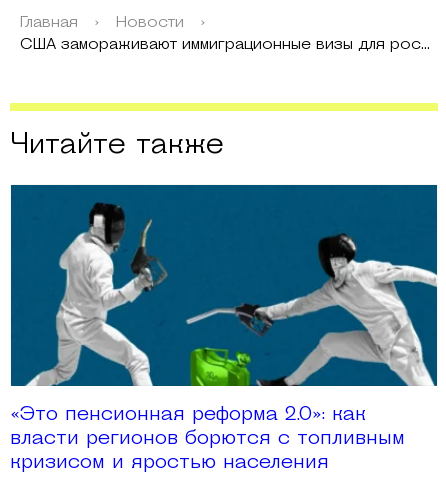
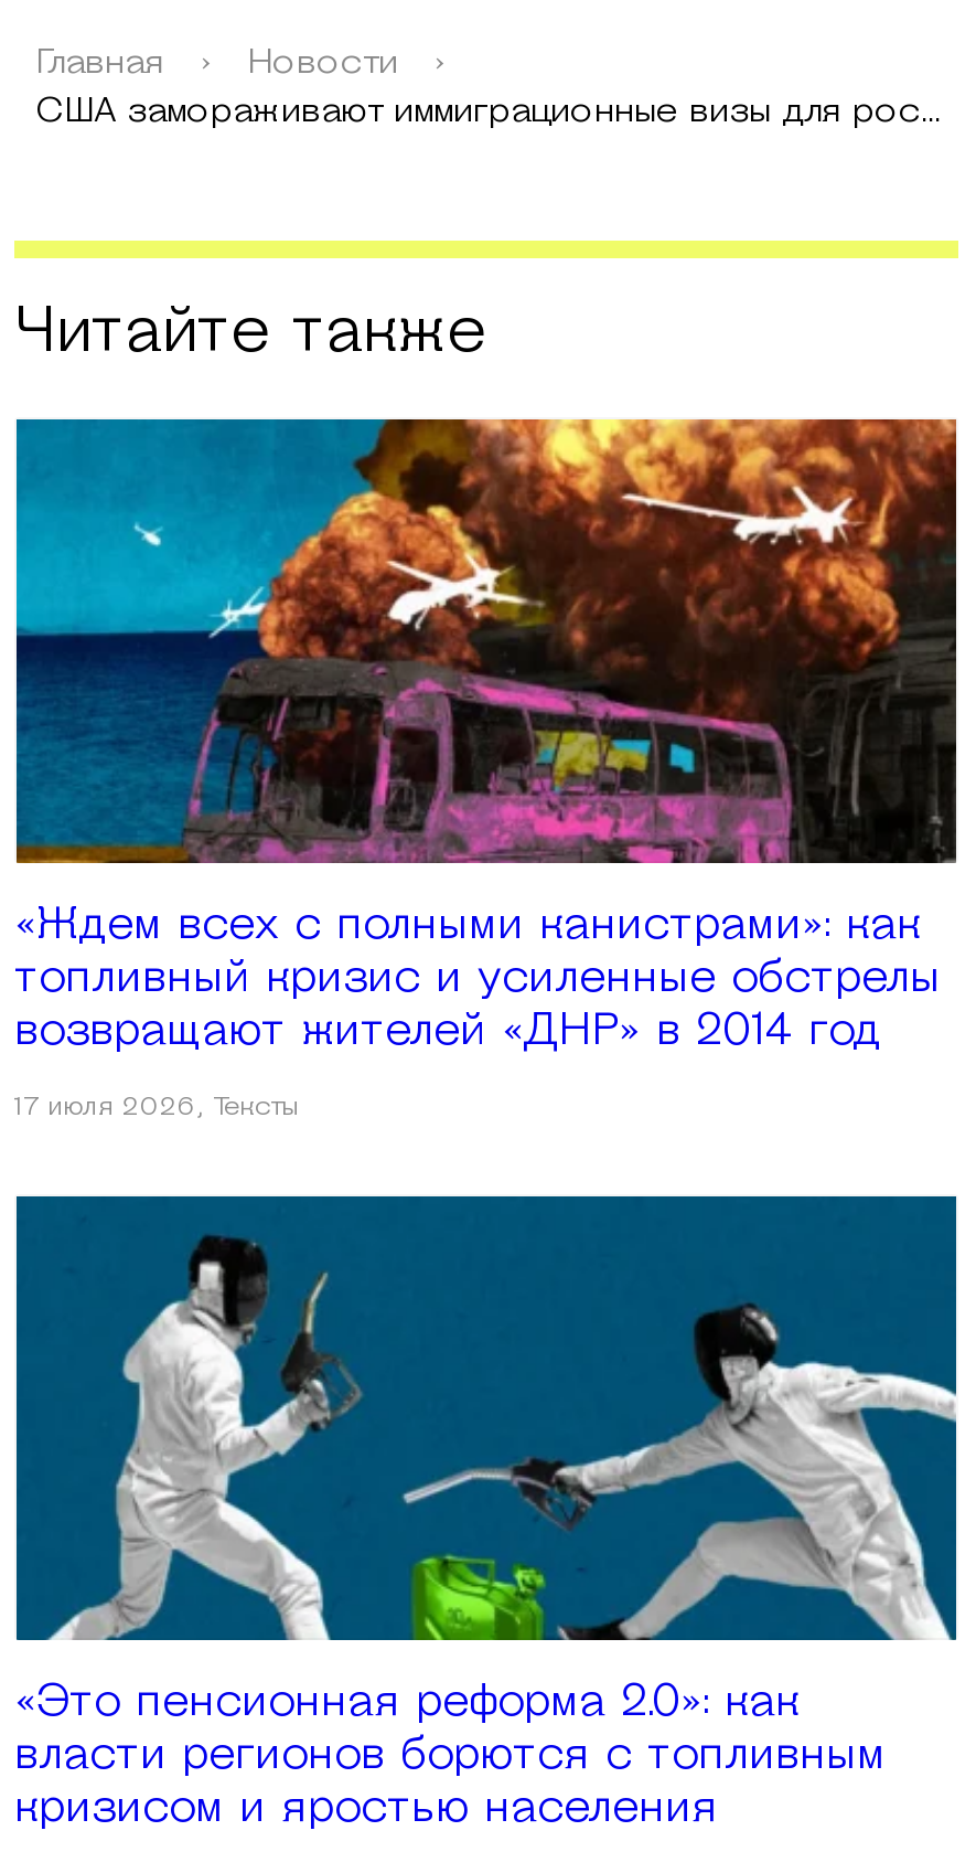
none -> [14,417,958,1125] [image] | «Ждем всех с полными канистрами»: как | топливный кризис и усиленные обстрелы | возвращают жителей «ДНР» в 2014 год | 17 июля 2026, Тексты

